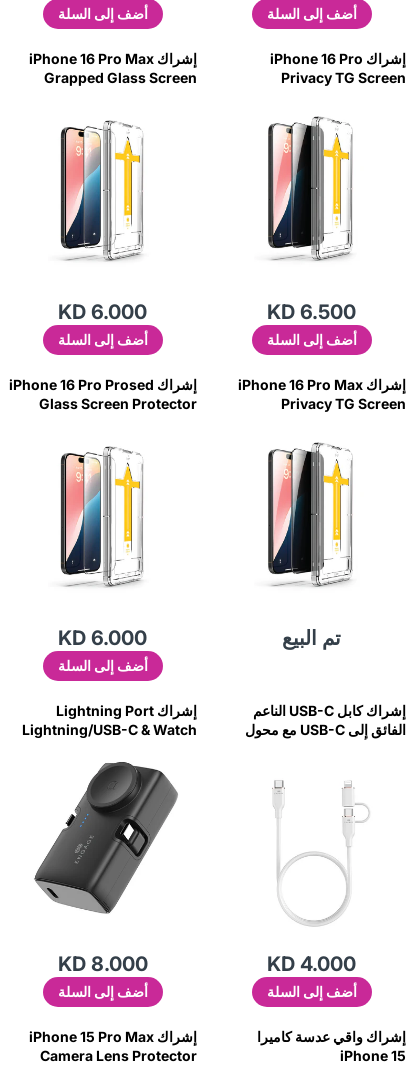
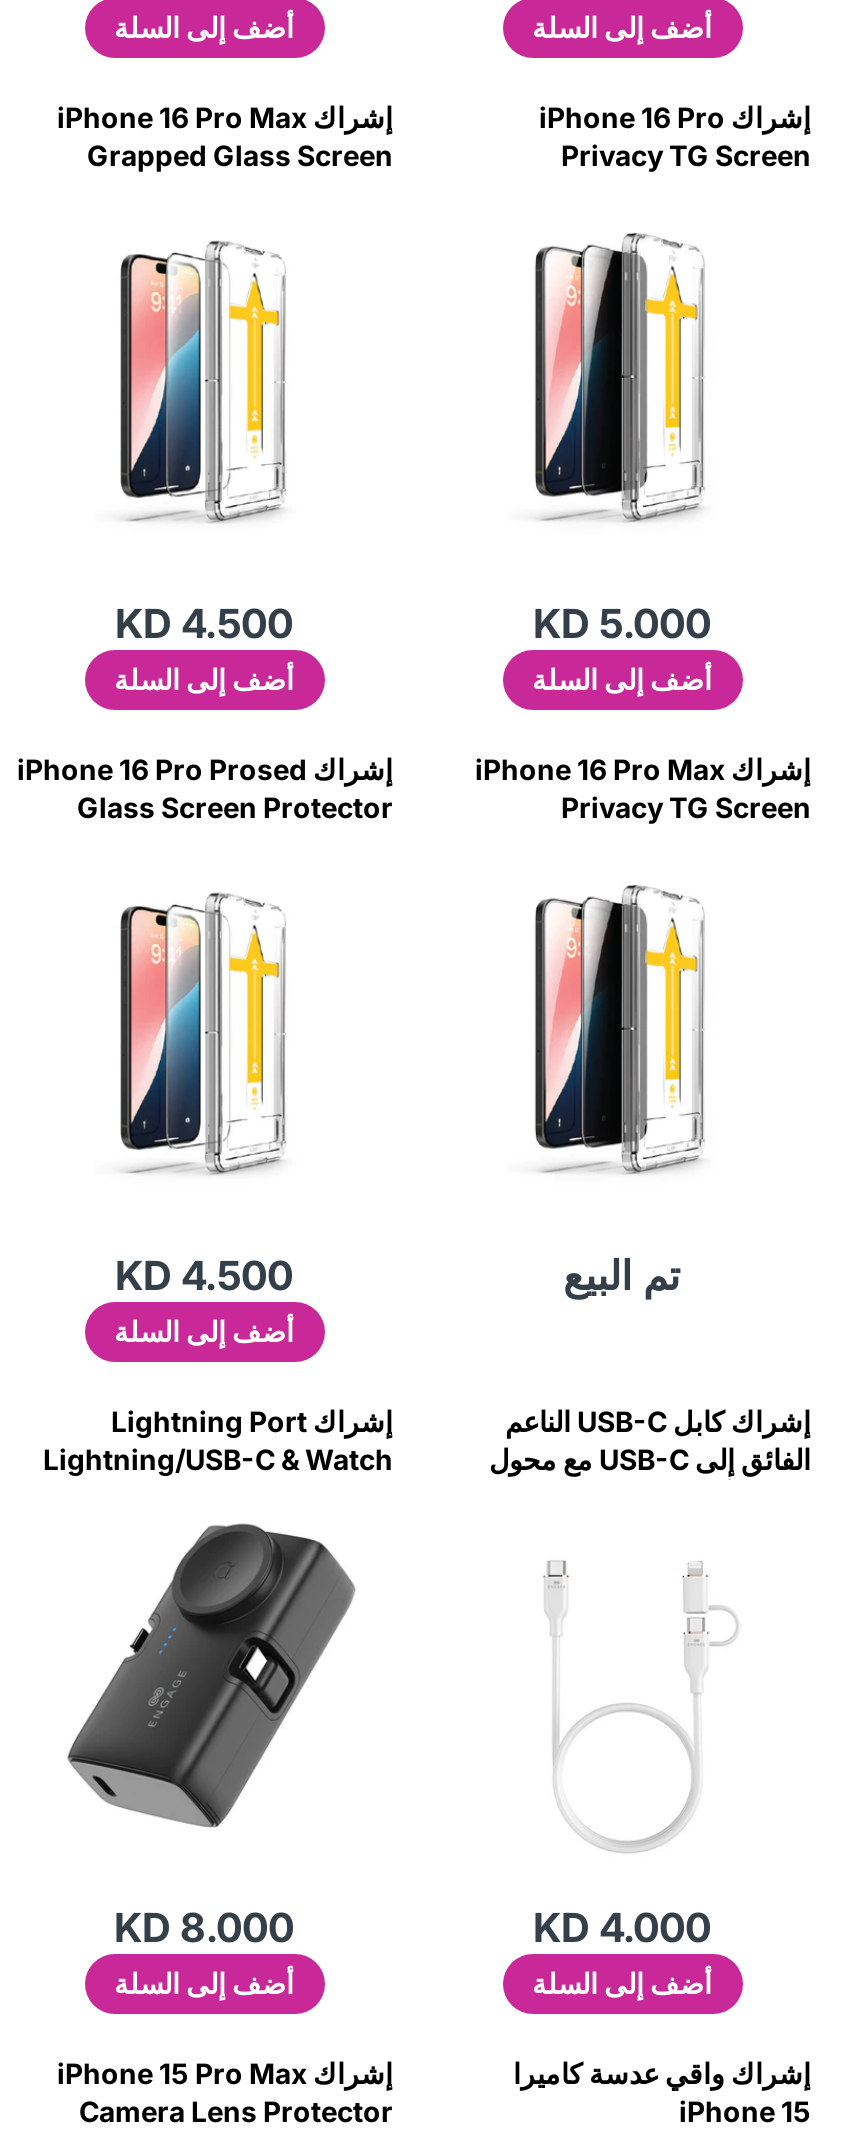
[58,300,147,324] KD 6.000 -> [115,600,293,648] KD 4.500
[267,300,356,324] KD 6.500 -> [533,600,711,648] KD 5.000
[58,626,147,650] KD 6.000 -> [115,1252,293,1300] KD 4.500

